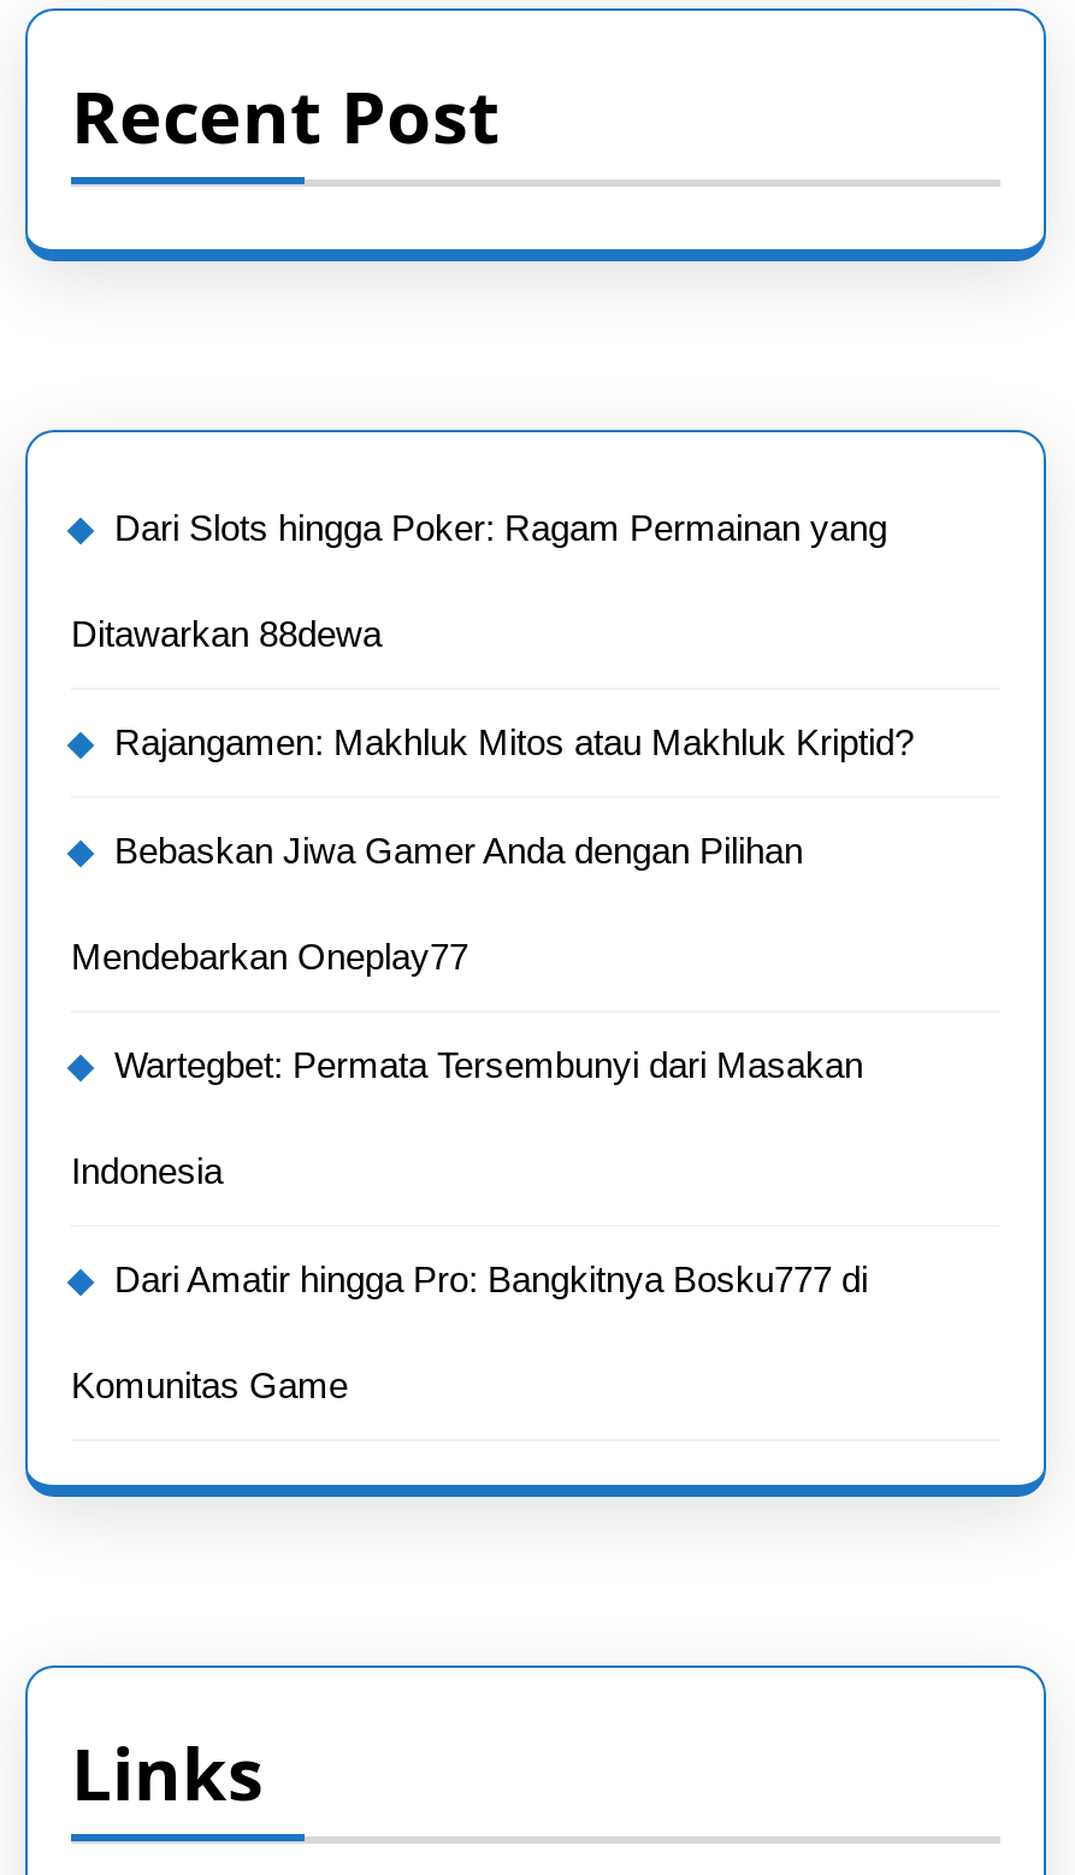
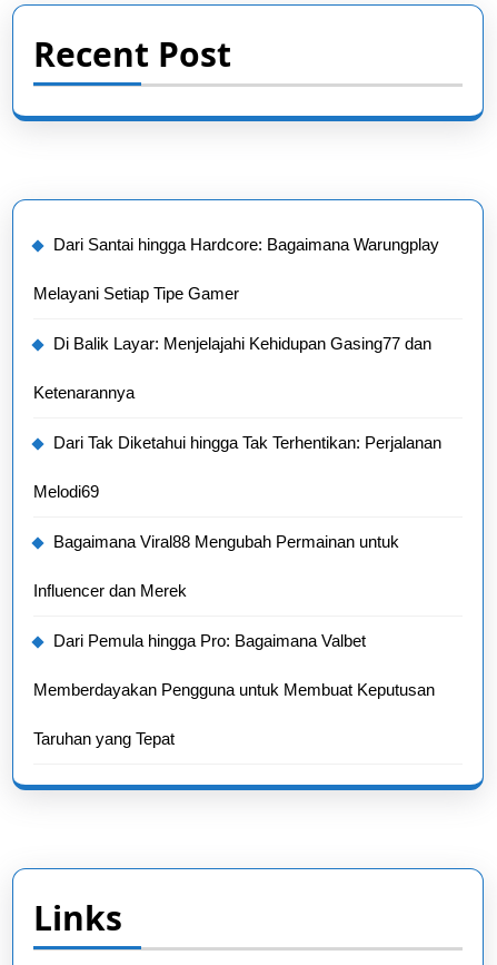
[71,507,914,1405] Dari Slots hingga Poker: Ragam Permainan yang | Ditawarkan 88dewa | Rajangamen: Makhluk Mitos atau Makhluk Kriptid? | Bebaskan Jiwa Gamer Anda dengan Pilihan | Mendebarkan Oneplay77 | Wartegbet: Permata Tersembunyi dari Masakan | Indonesia | Dari Amatir hingga Pro: Bangkitnya Bosku777 di | Komunitas Game -> [33,235,441,748] Dari Santai hingga Hardcore: Bagaimana Warungplay | Melayani Setiap Tipe Gamer | Di Balik Layar: Menjelajahi Kehidupan Gasing77 dan | Ketenarannya | Dari Tak Diketahui hingga Tak Terhentikan: Perjalanan | Melodi69 | Bagaimana Viral88 Mengubah Permainan untuk | Influencer dan Merek | Dari Pemula hingga Pro: Bagaimana Valbet | Memberdayakan Pengguna untuk Membuat Keputusan | Taruhan yang Tepat

